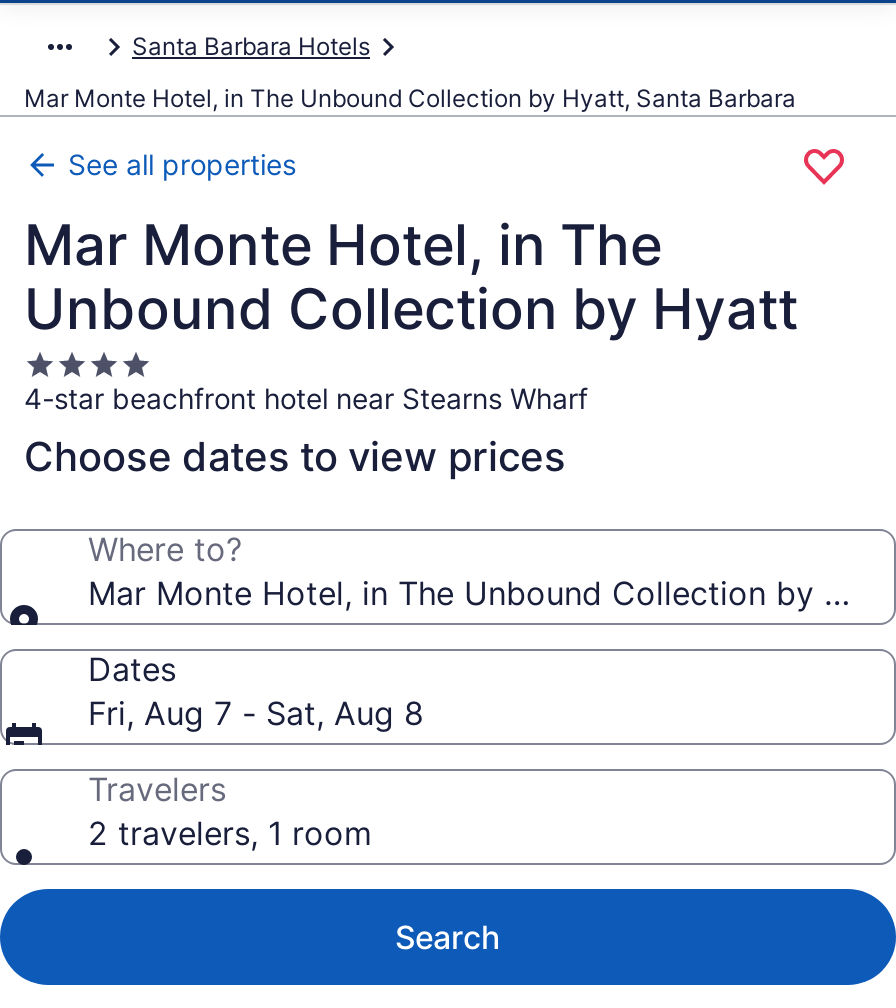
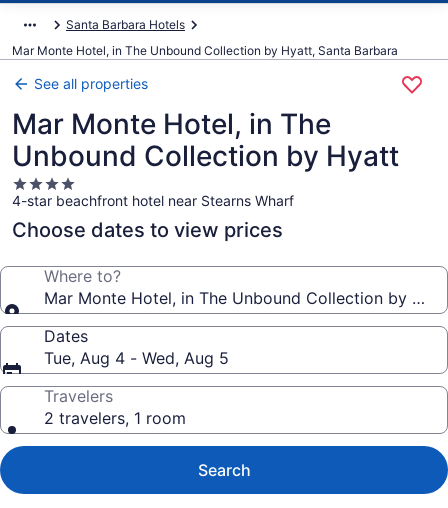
[88,693,424,733] Fri, Aug 7 - Sat, Aug 8 -> [44,348,229,368] Tue, Aug 4 - Wed, Aug 5

